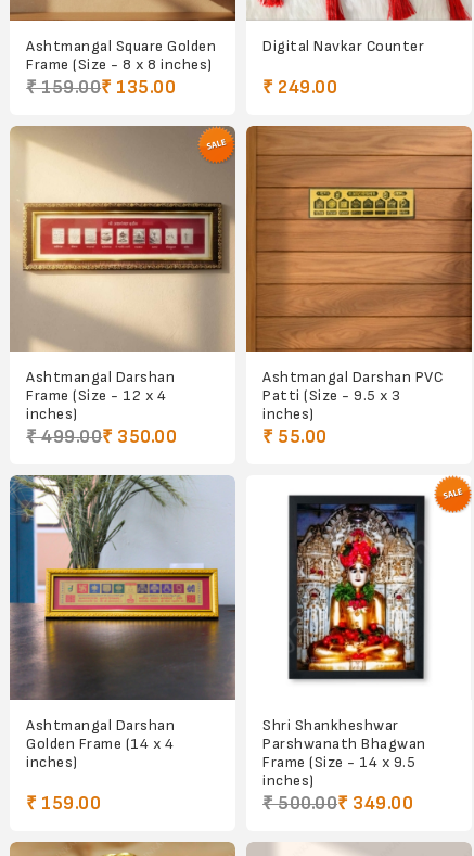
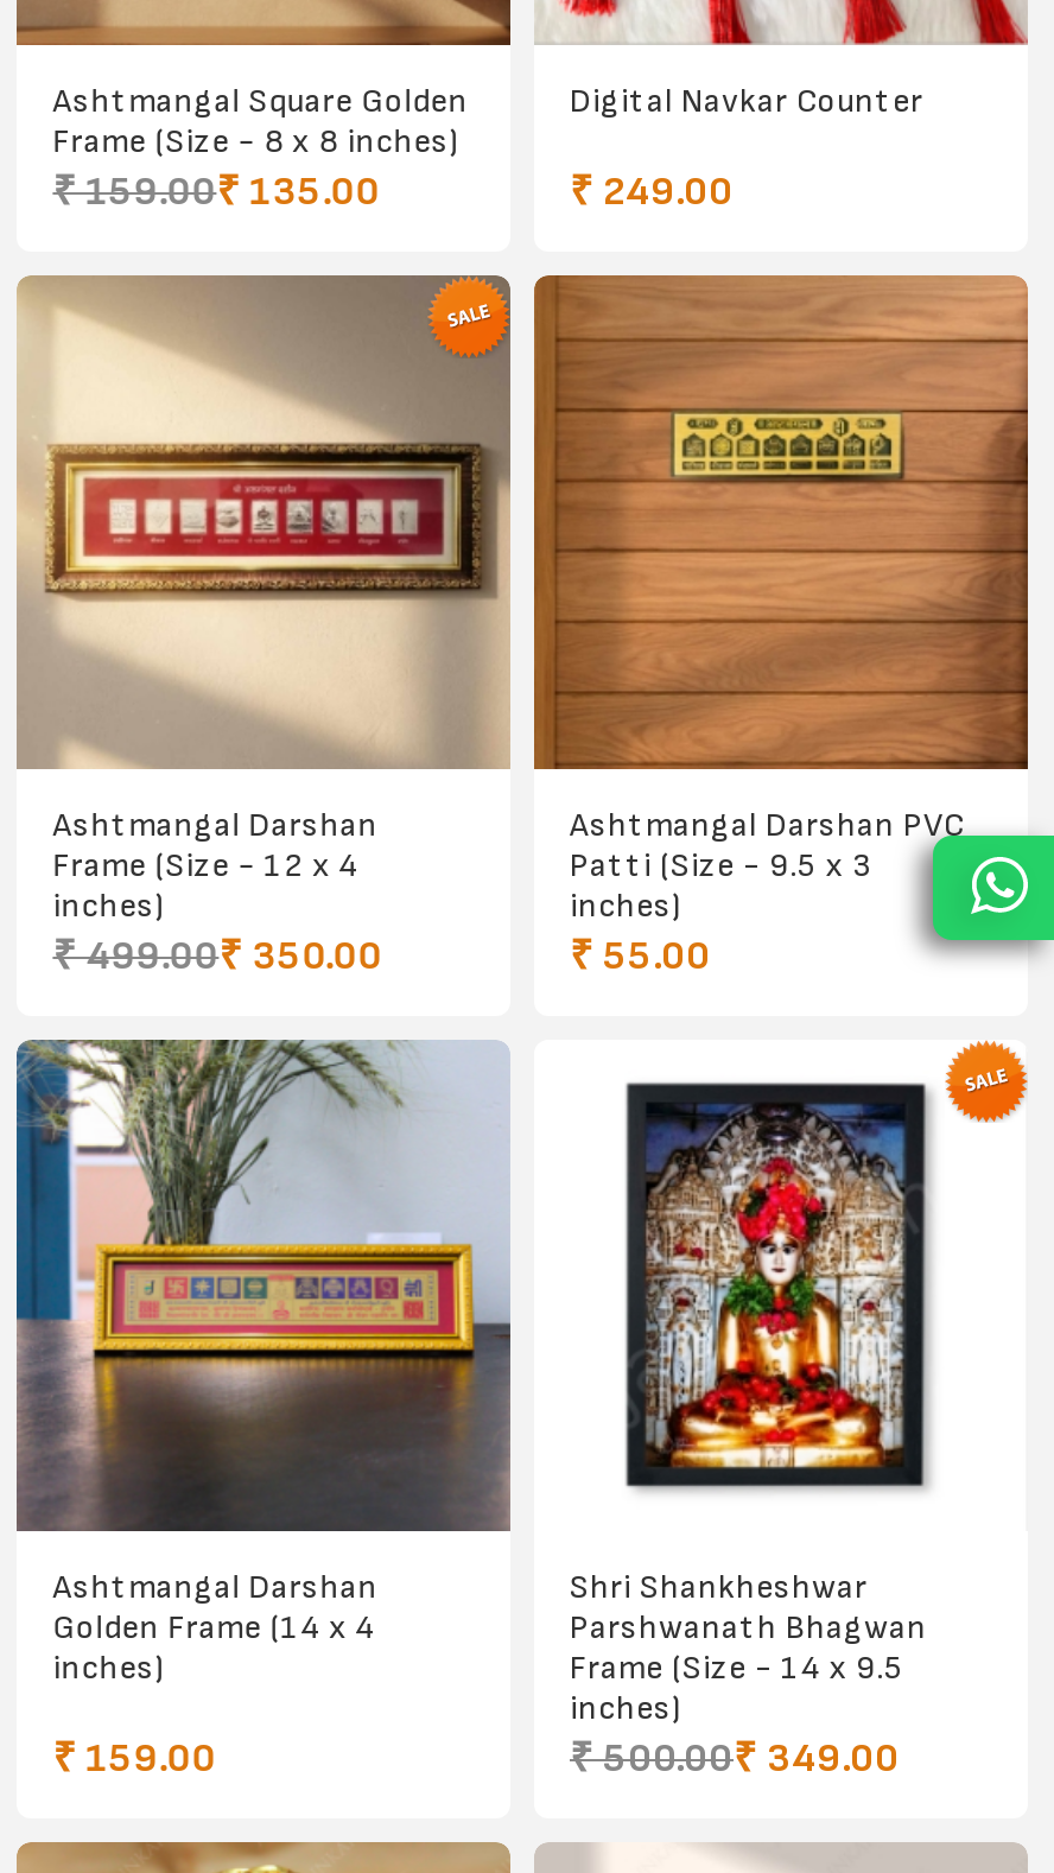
none -> [912,833,1047,959] [image]

